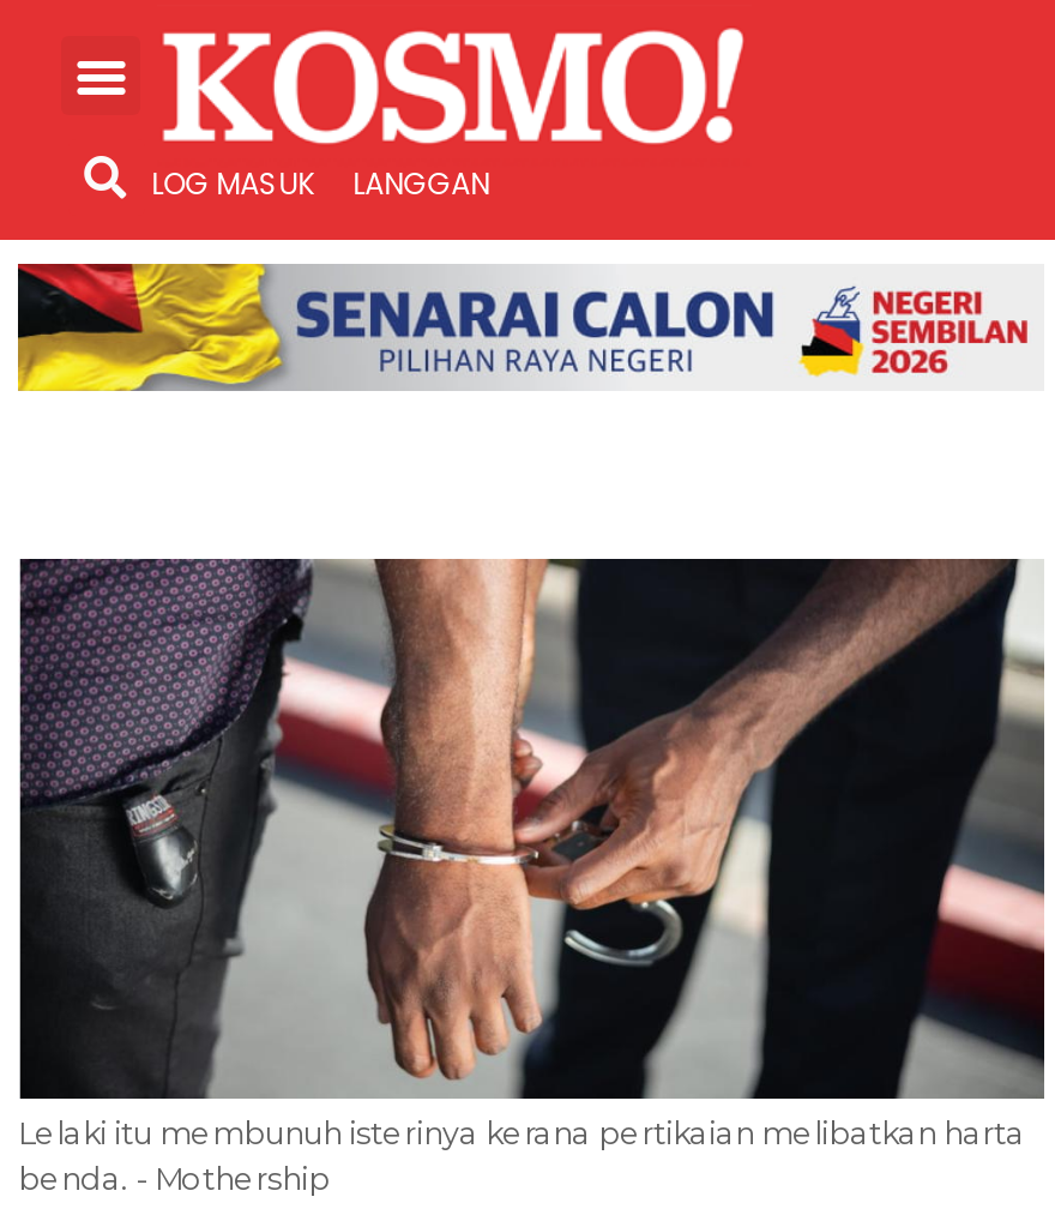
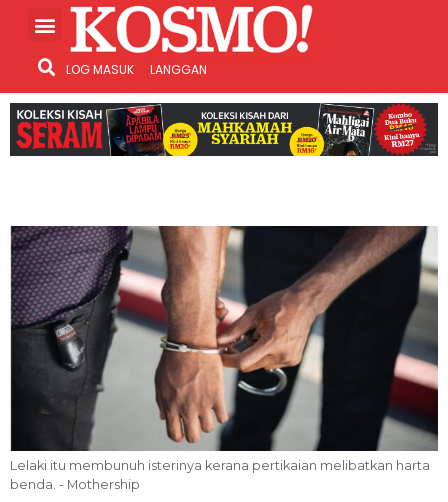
[16,261,1044,393] [image] -> [9,102,439,157] [image]

